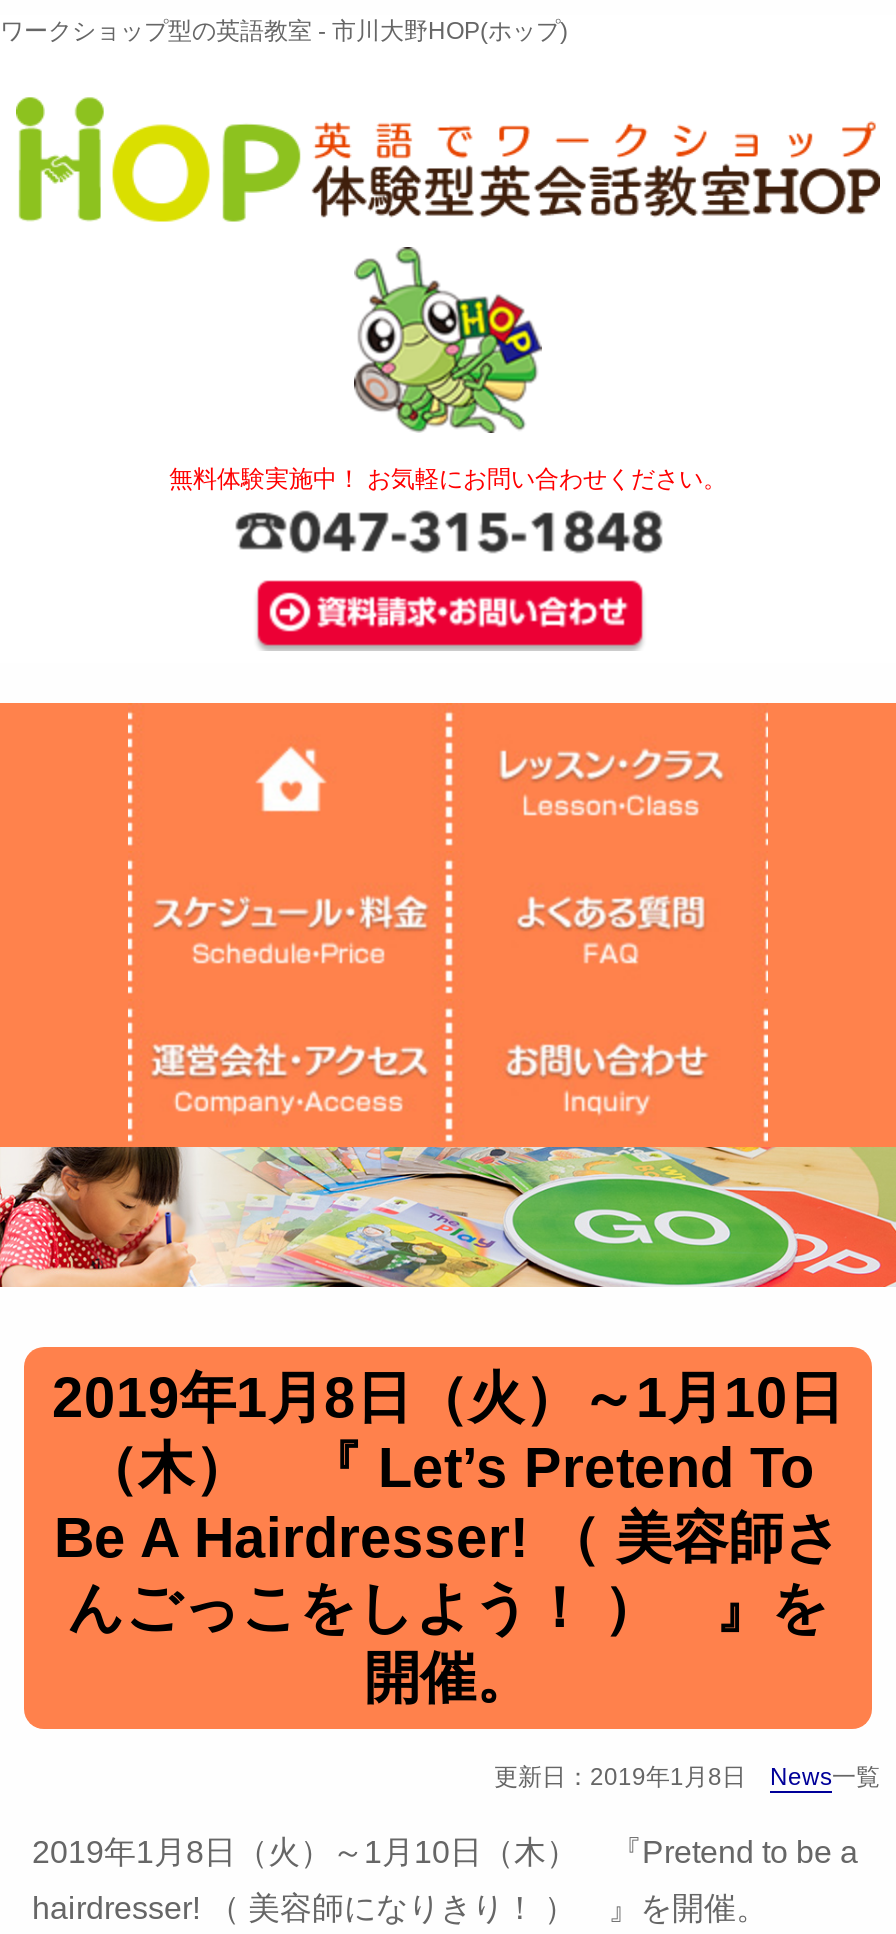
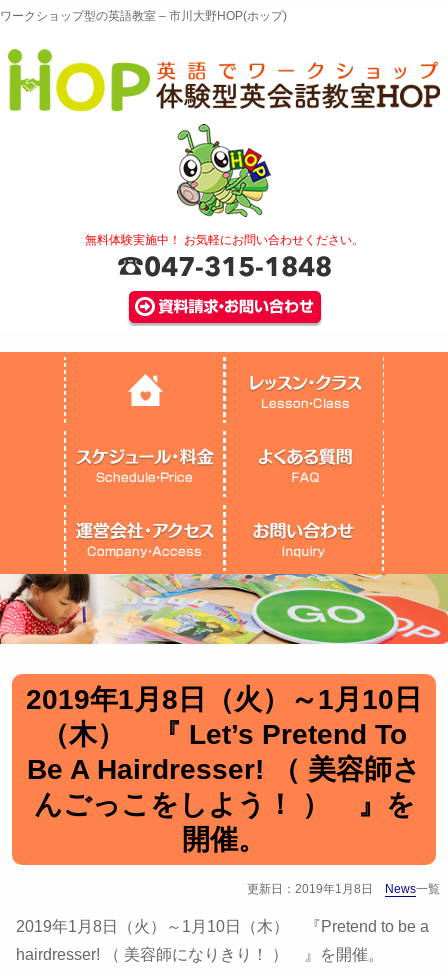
[0,17,568,45] ワークショップ型の英語教室 - 市川大野HOP(ホップ) -> [0,9,287,23] ワークショップ型の英語教室 – 市川大野HOP(ホップ)

